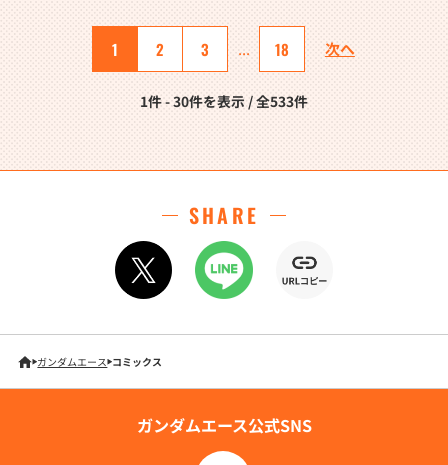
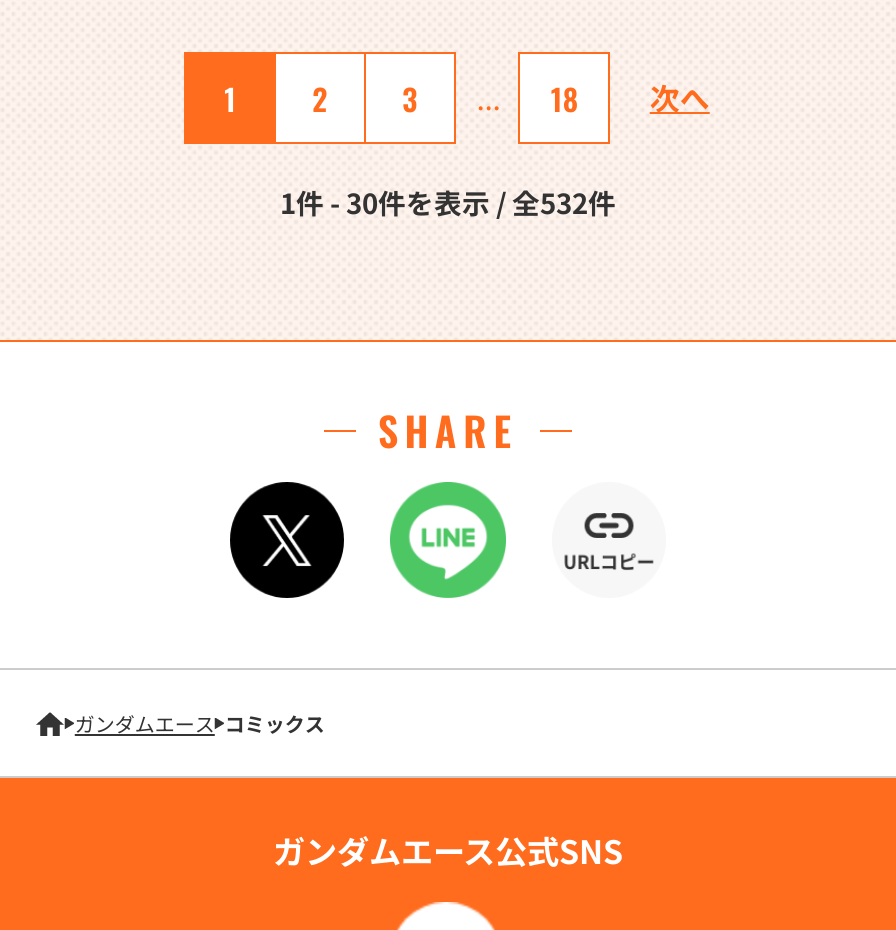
[140,91,308,111] 1件 - 30件を表示 / 全533件 -> [280,183,616,223] 1件 - 30件を表示 / 全532件

